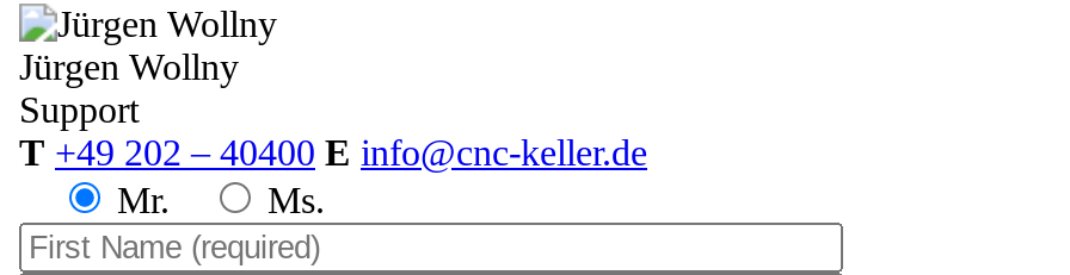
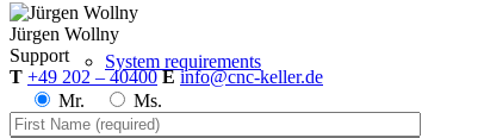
none -> [105,51,261,71] System requirements

